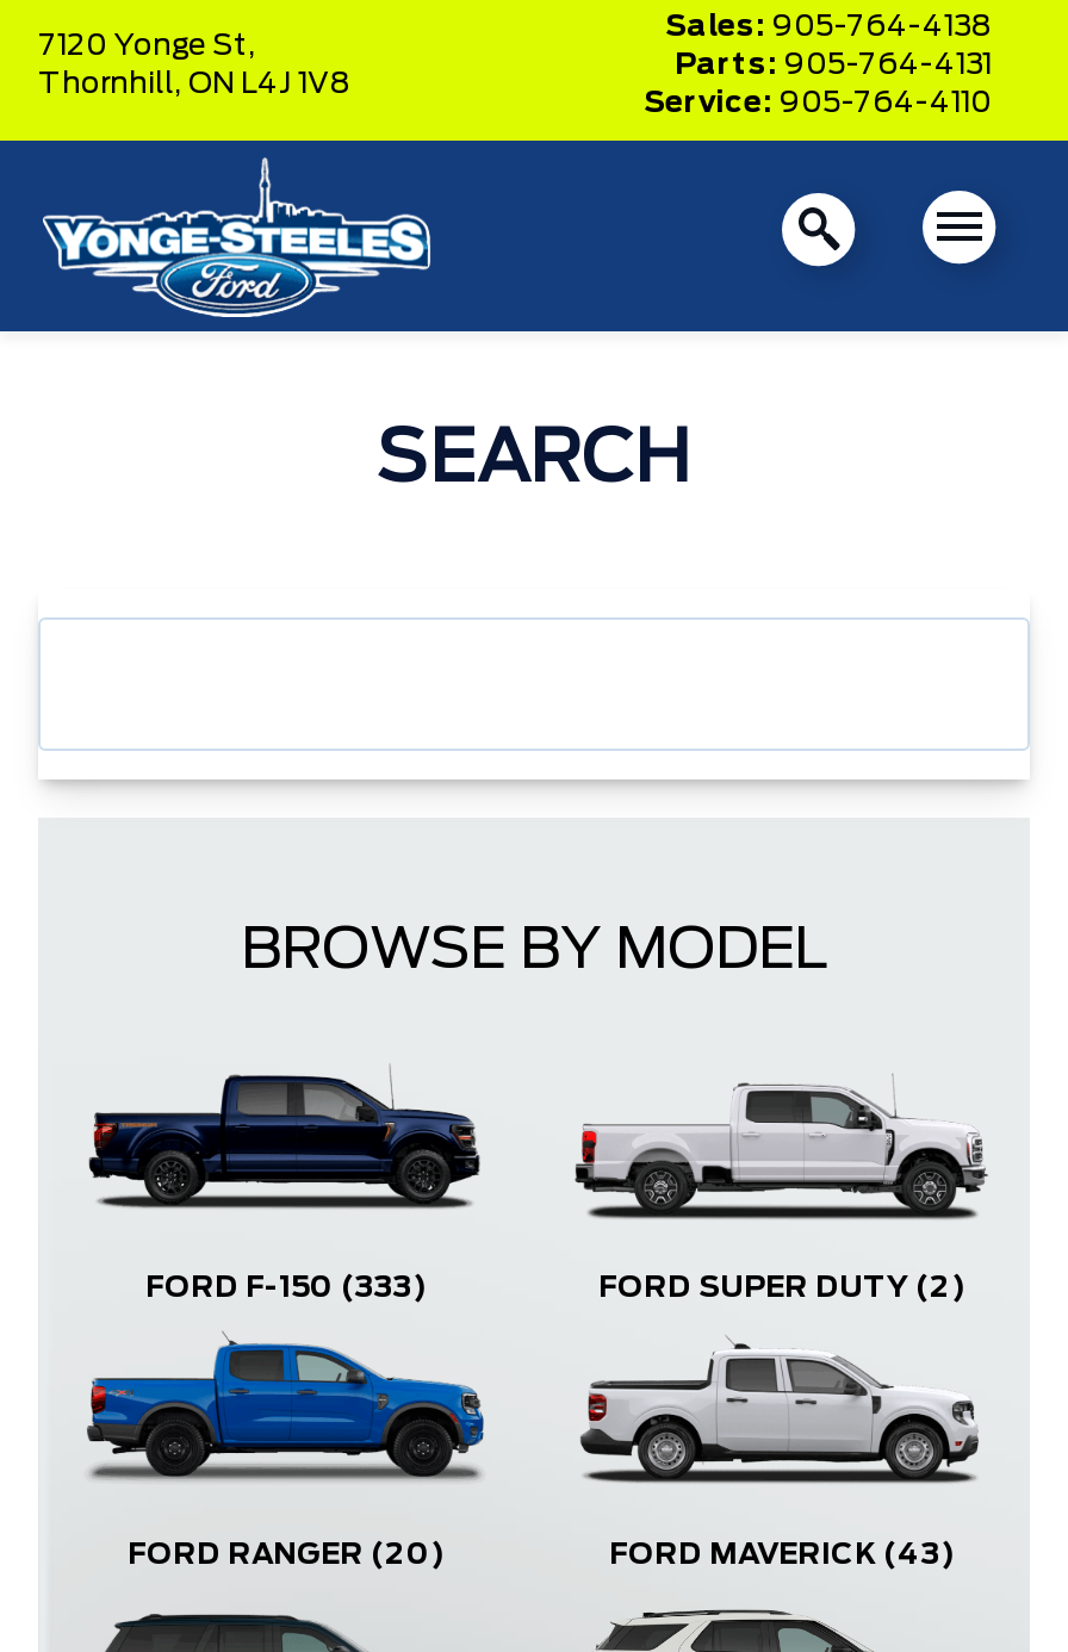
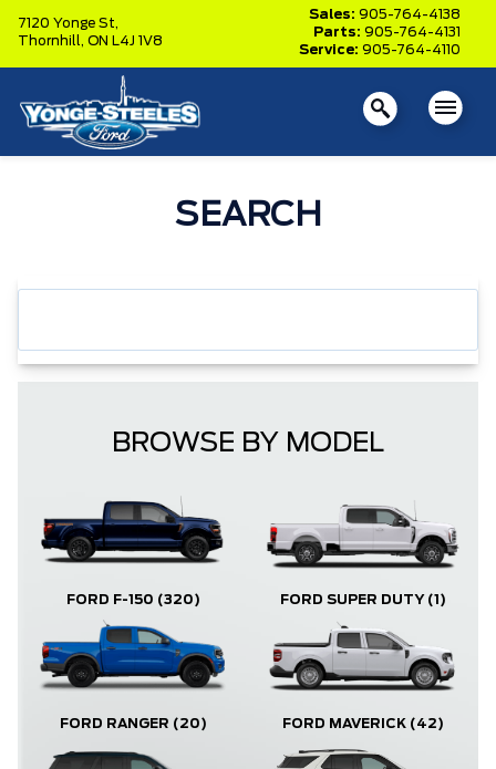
[145,1272,427,1301] FORD F-150 (333) -> [66,593,200,606] FORD F-150 (320)
[598,1272,965,1301] FORD SUPER DUTY (2) -> [280,593,446,606] FORD SUPER DUTY (1)
[609,1541,955,1570] FORD MAVERICK (43) -> [282,717,444,731] FORD MAVERICK (42)

